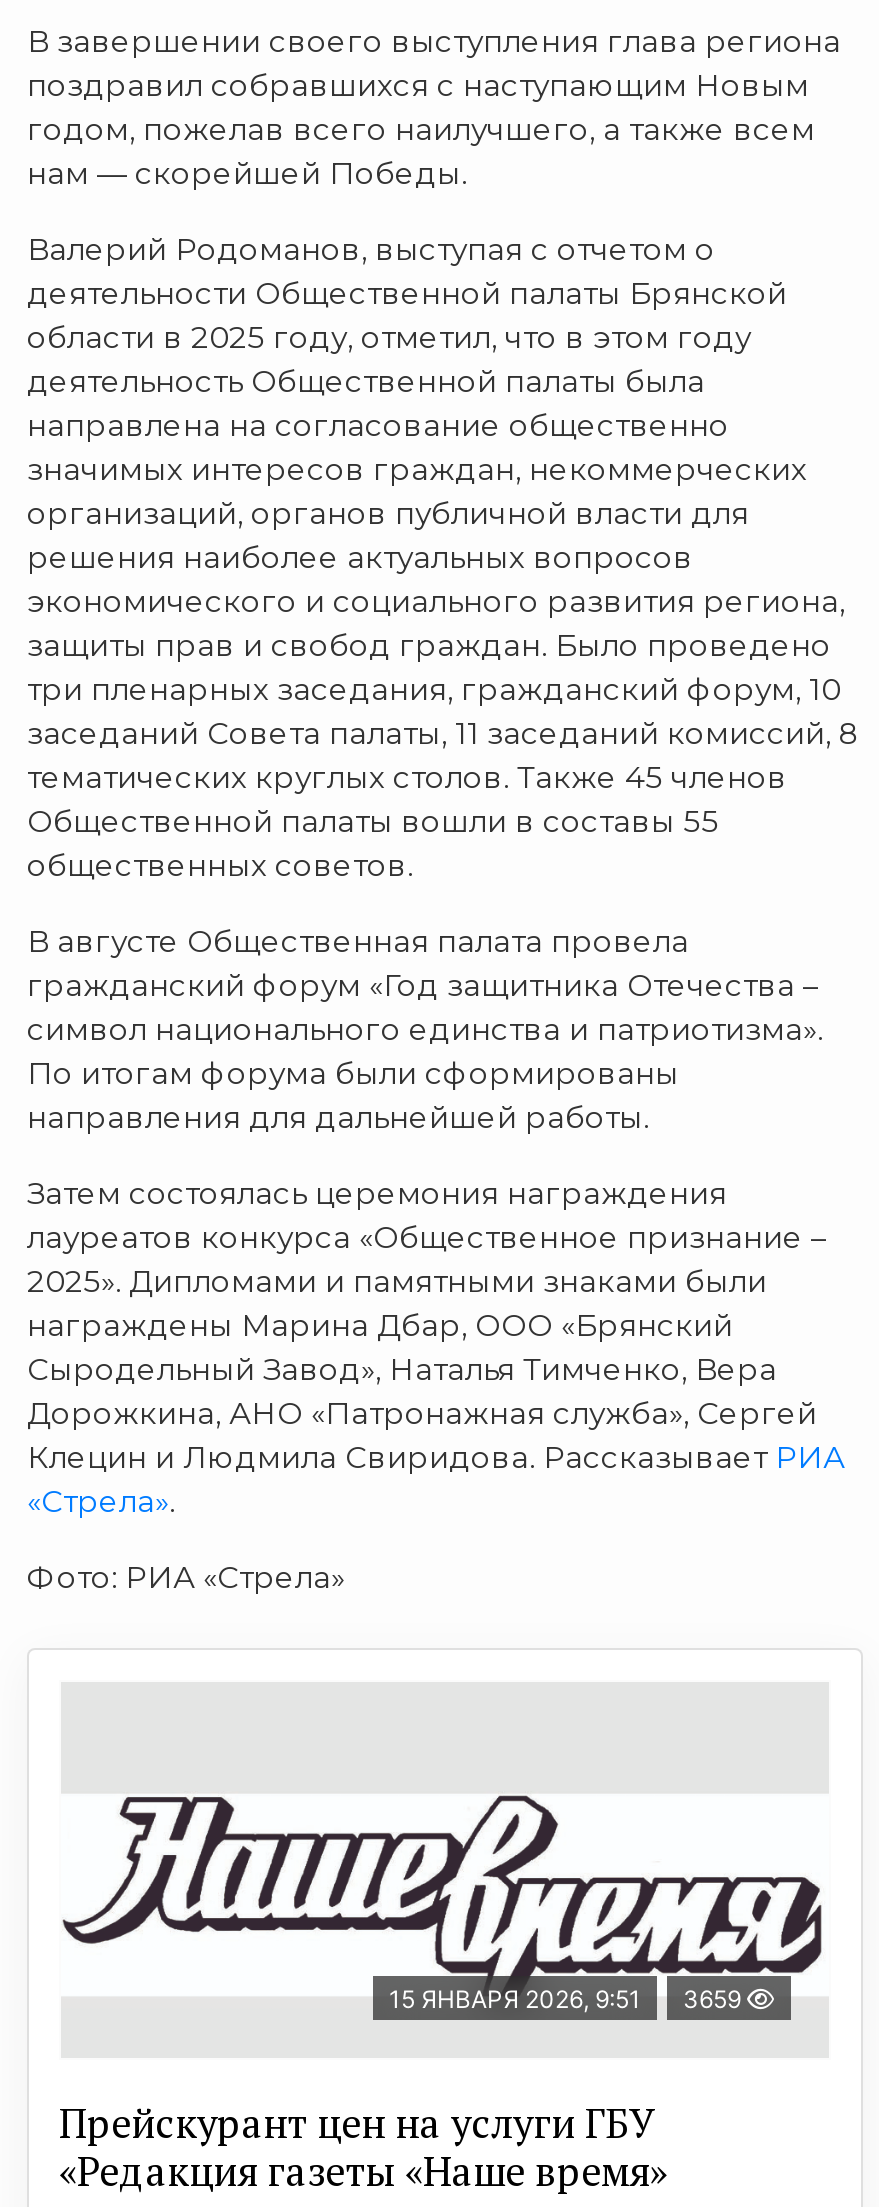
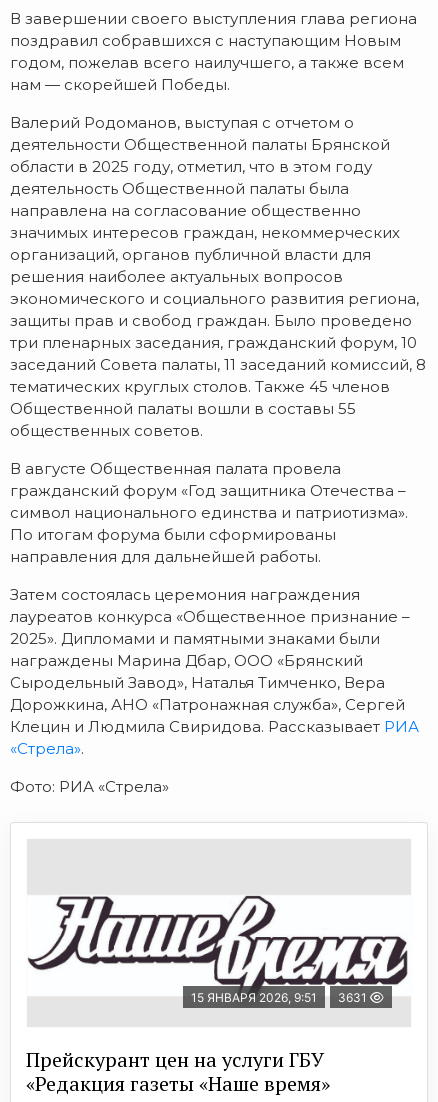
[389,1983,747,2013] 15 ЯНВАРЯ 2026, 9:51 3659 -> [191,990,370,1005] 15 ЯНВАРЯ 2026, 9:51 3631

